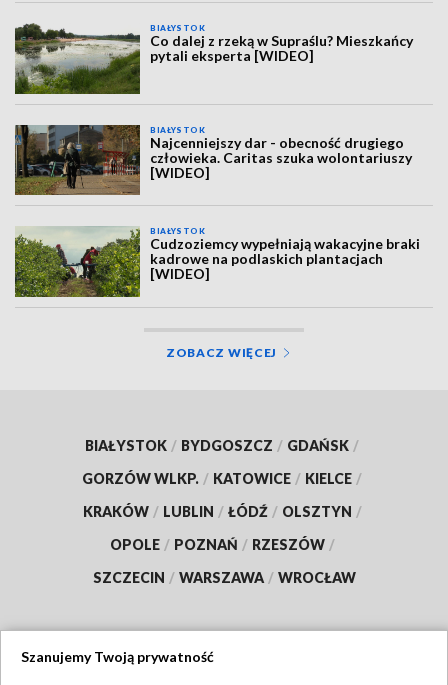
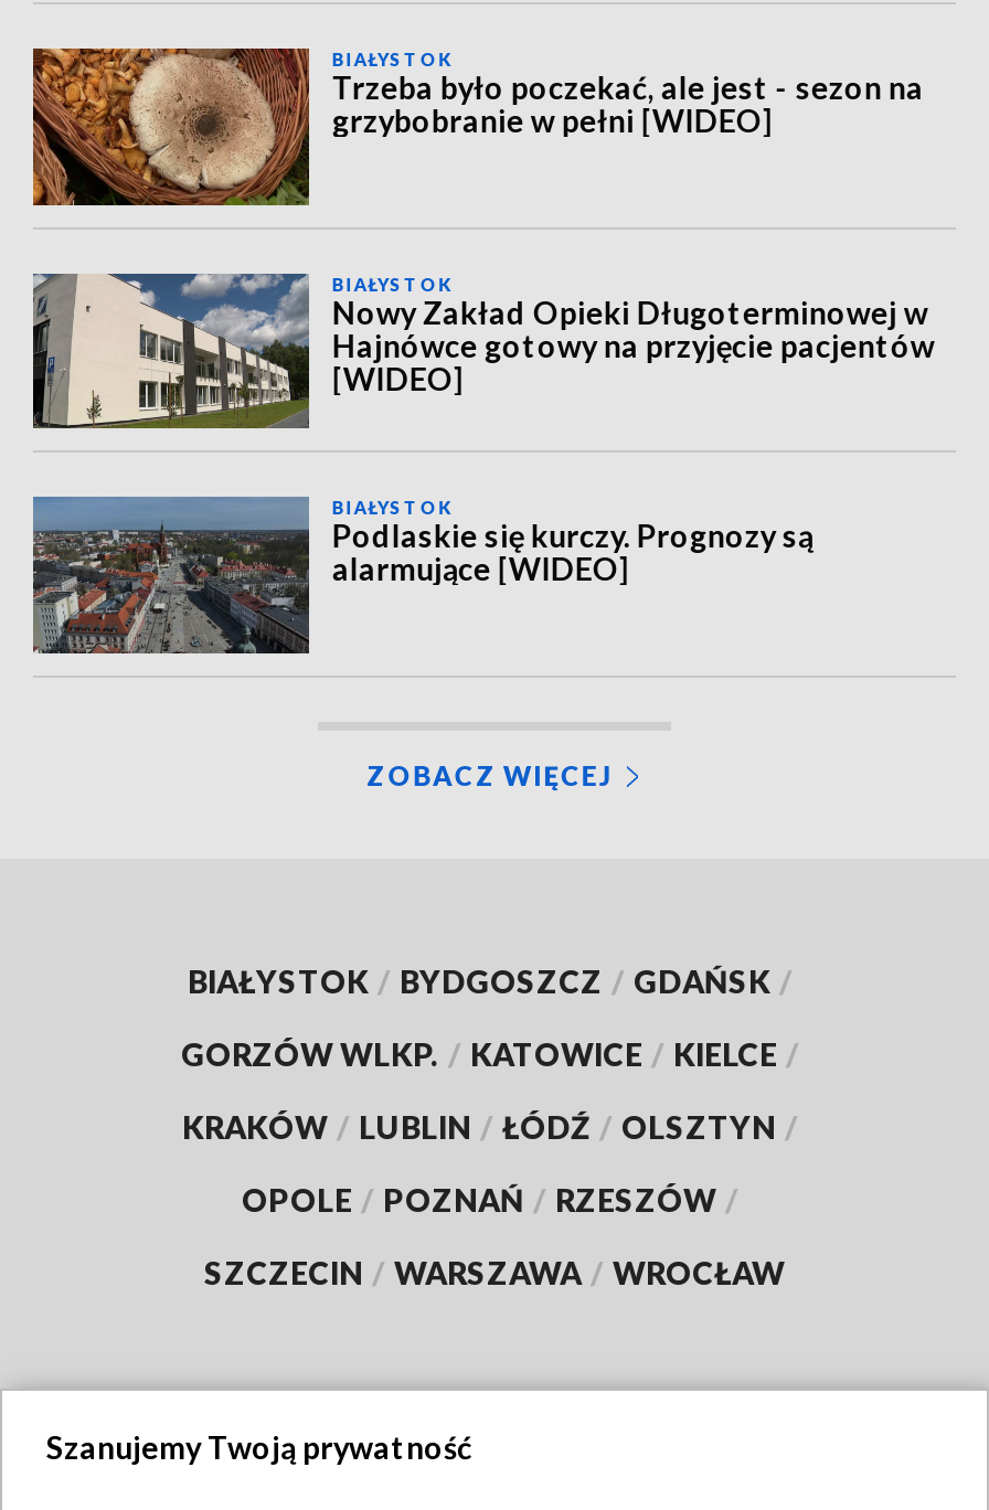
[14,23,413,94] [image] | Co dalej z rzeką w Supraślu? Mieszkańcy | pytali eksperta [WIDEO] -> [31,46,924,205] [image] | Trzeba było poczekać, ale jest - sezon na | grzybobranie w pełni [WIDEO]
[14,124,412,195] [image] | Najcenniejszy dar - obecność drugiego | człowieka. Caritas szuka wolontariuszy -> [31,272,935,428] [image] | Nowy Zakład Opieki Długoterminowej w | Hajnówce gotowy na przyjęcie pacjentów
[15,226,420,297] [image] | Cudzoziemcy wypełniają wakacyjne braki | kadrowe na podlaskich plantacjach | [WIDEO] -> [31,495,813,653] [image] | Podlaskie się kurczy. Prognozy są | alarmujące [WIDEO]

